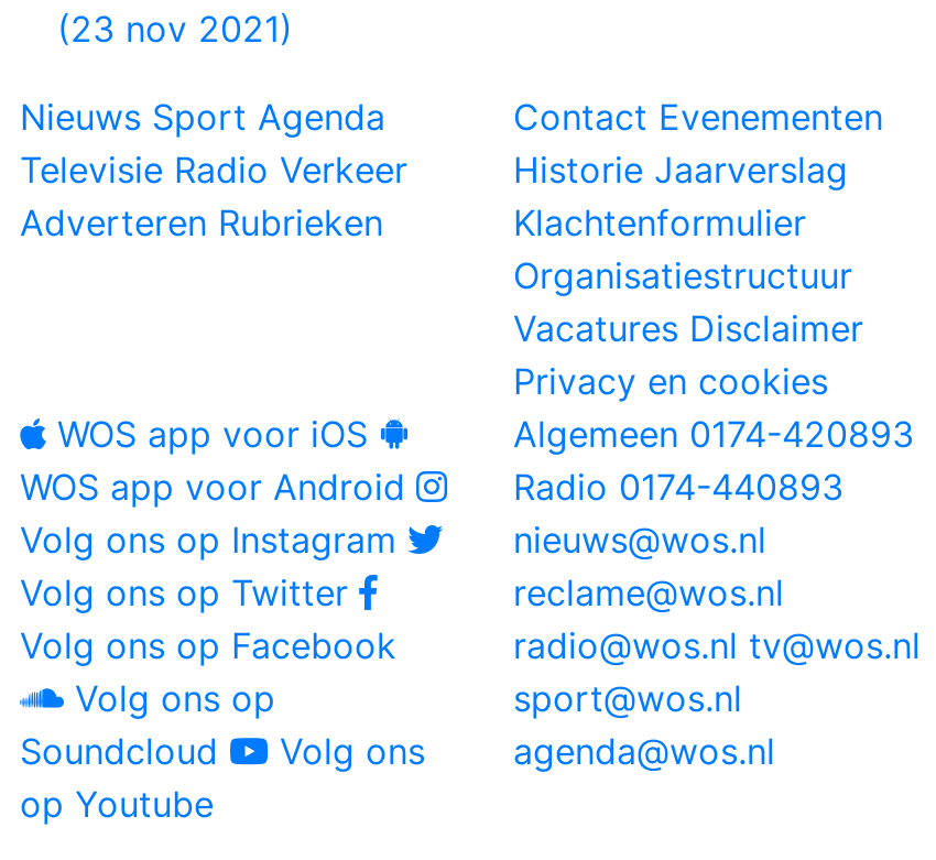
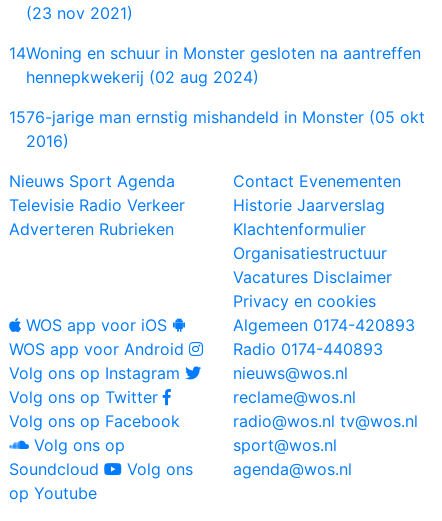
none -> [9,43,425,151] 14Woning en schuur in Monster gesloten na aantreffen | hennepkwekerij (02 aug 2024) | 1576-jarige man ernstig mishandeld in Monster (05 okt | 2016)

